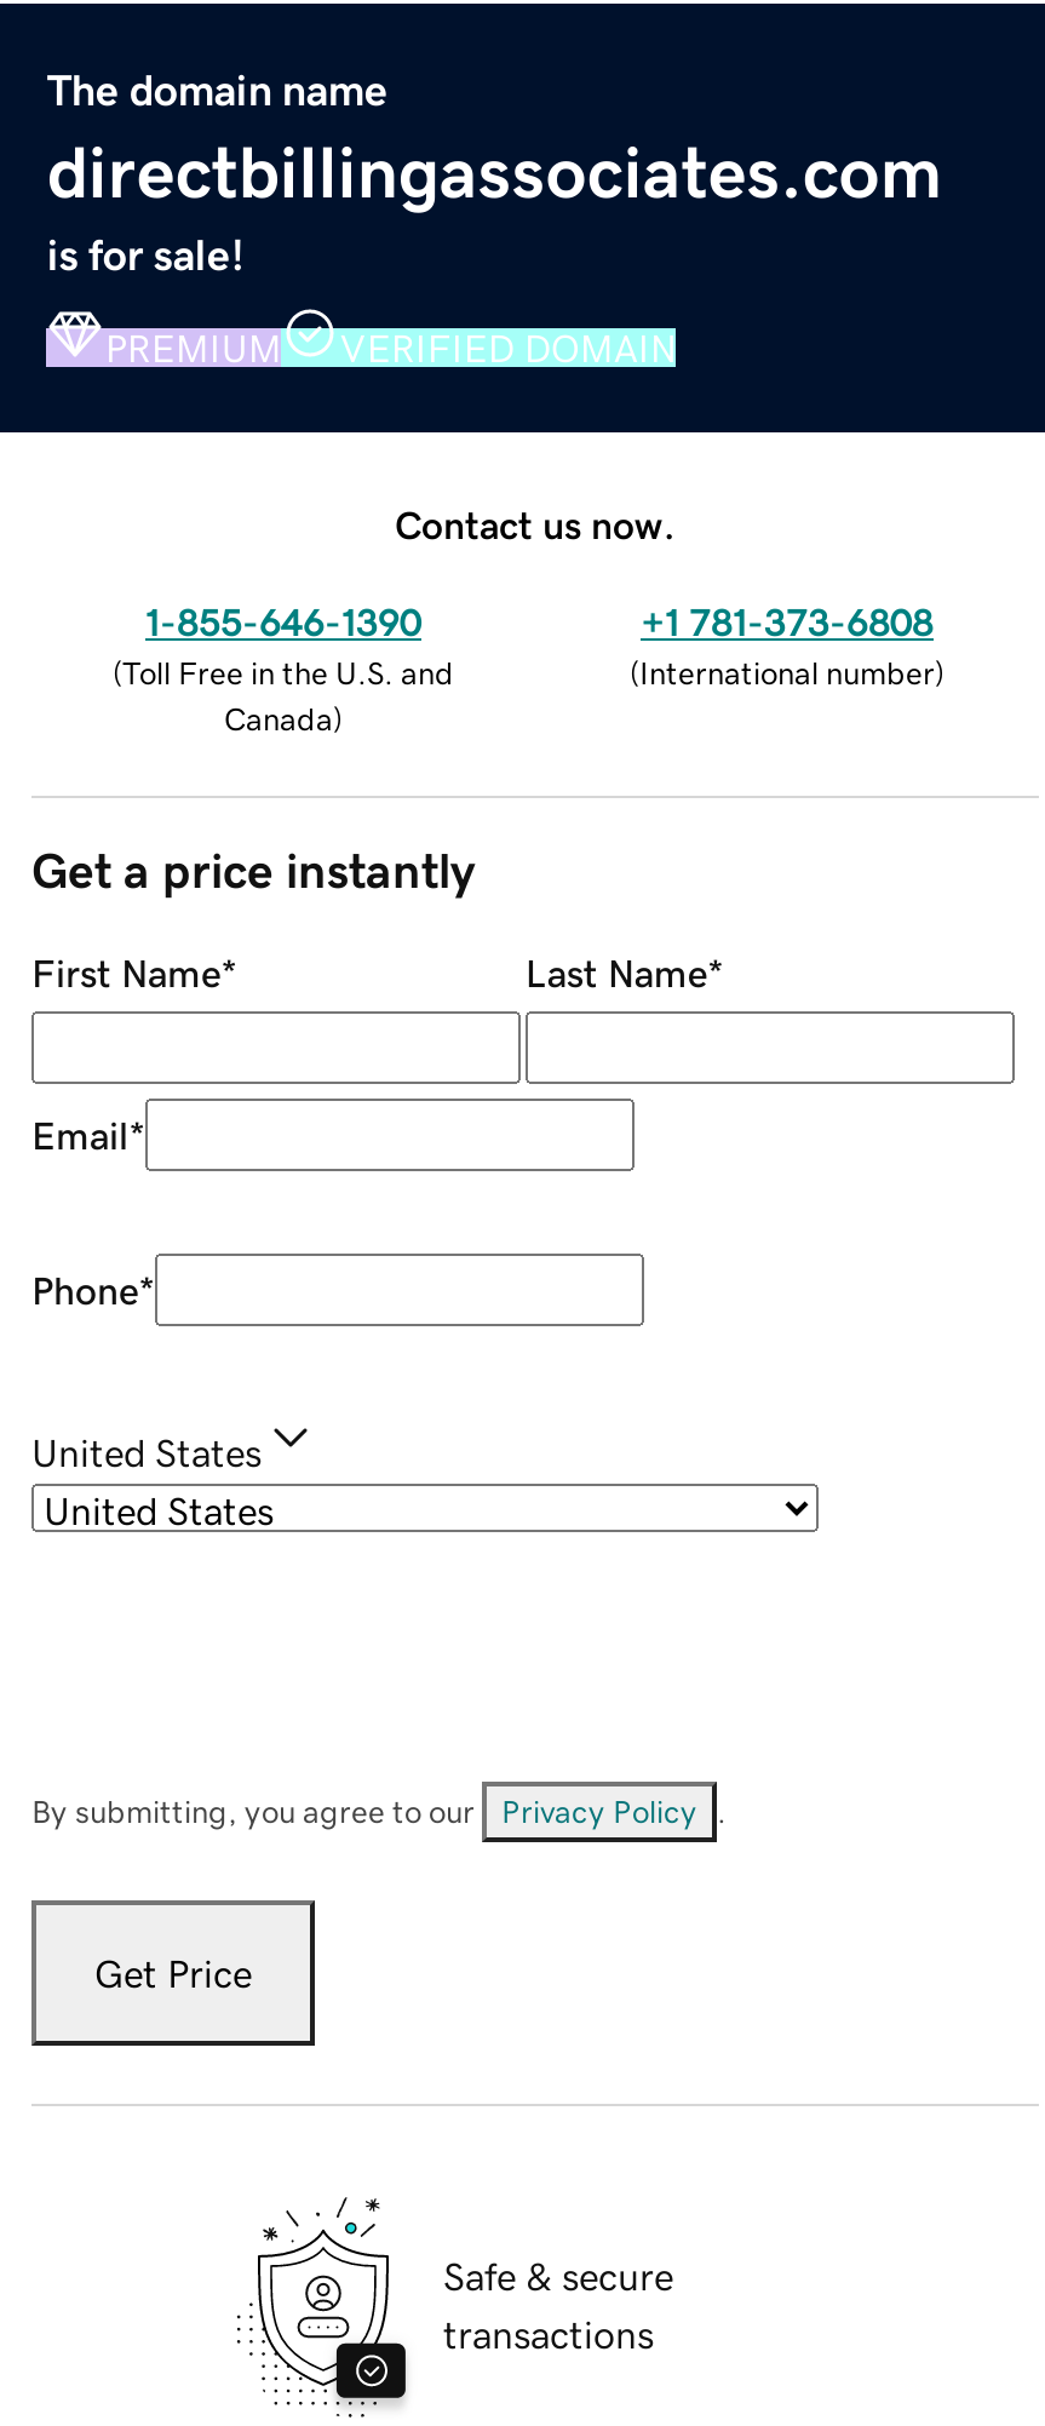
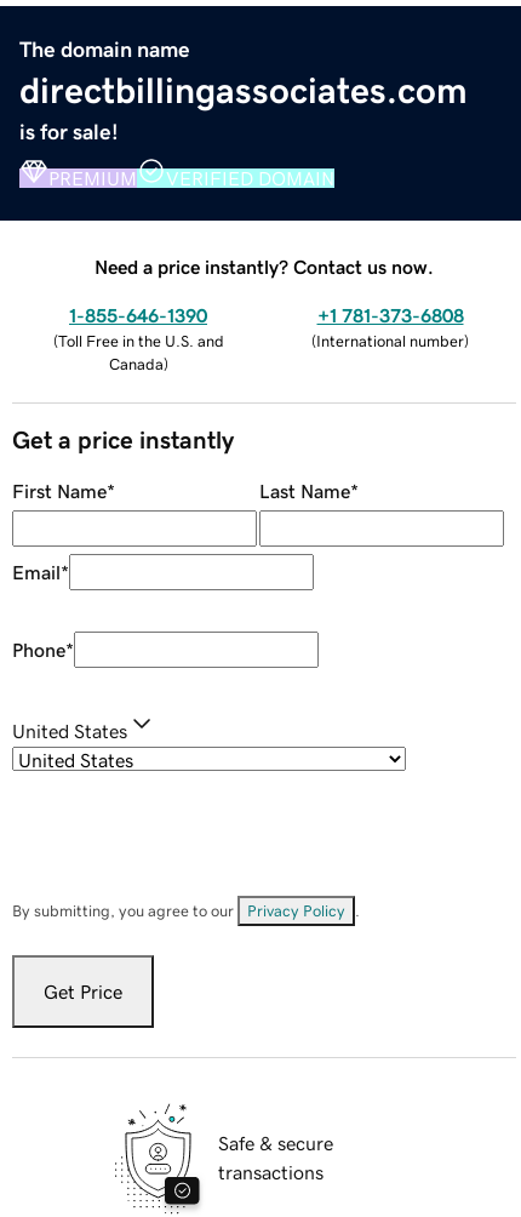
[395,504,676,543] Contact us now. -> [95,256,434,276] Need a price instantly? Contact us now.

